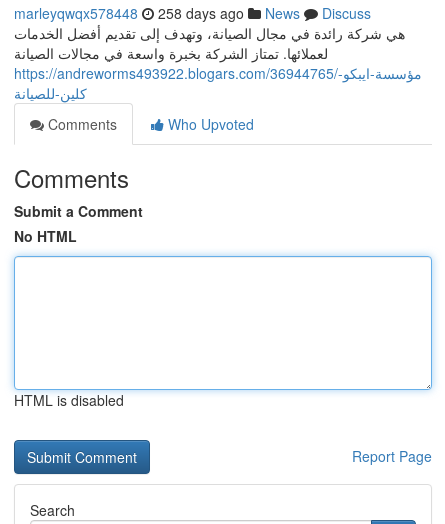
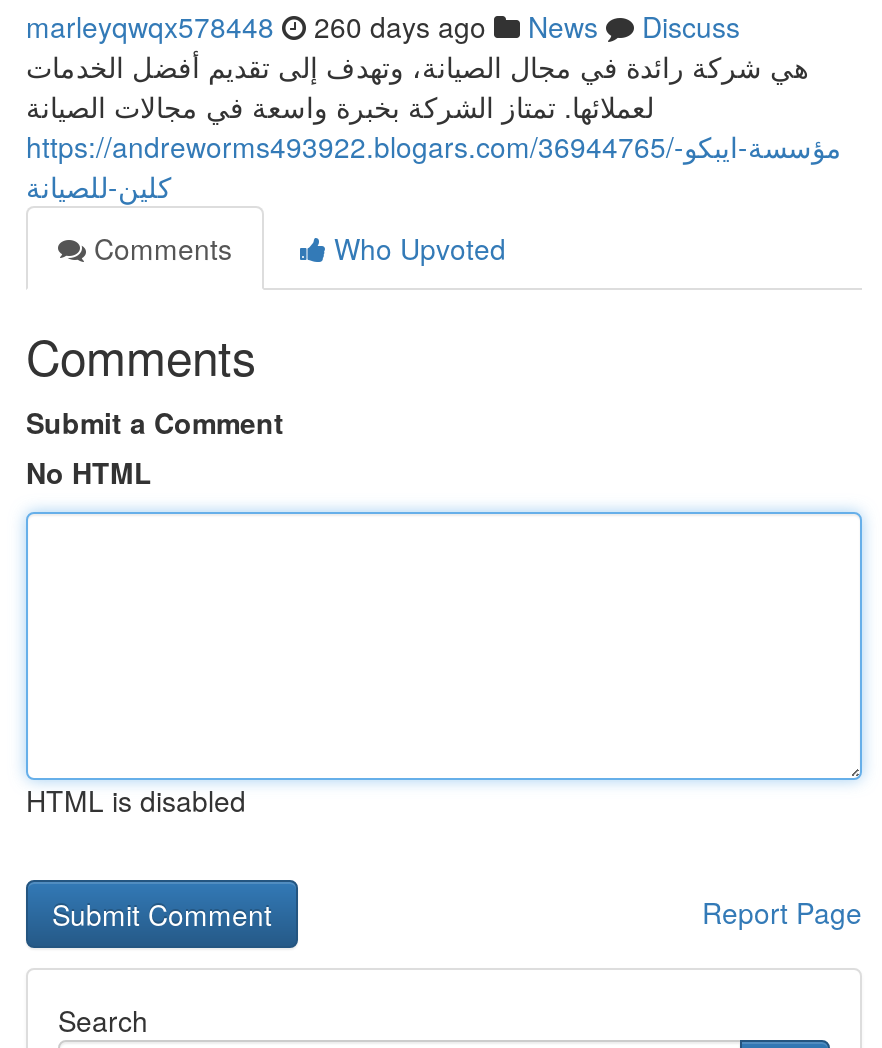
[14,3,371,23] marleyqwqx578448 258 days ago News Discuss -> [26,6,740,46] marleyqwqx578448 260 days ago News Discuss

